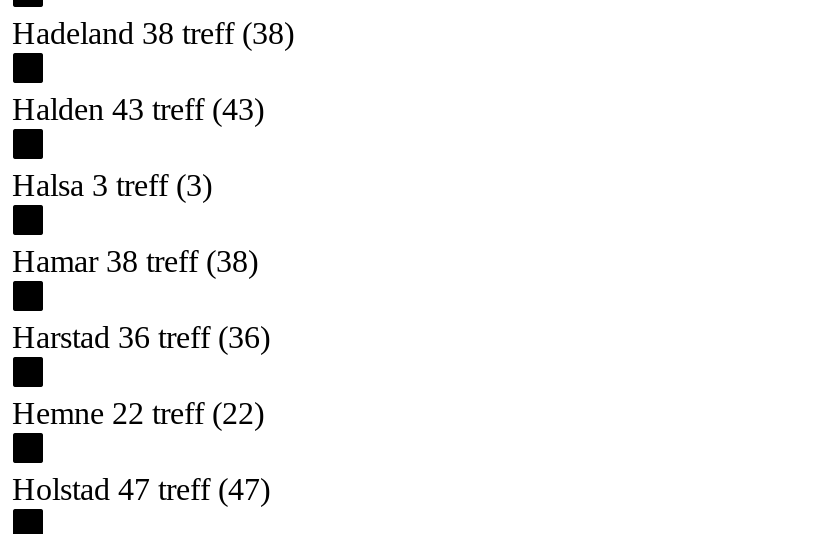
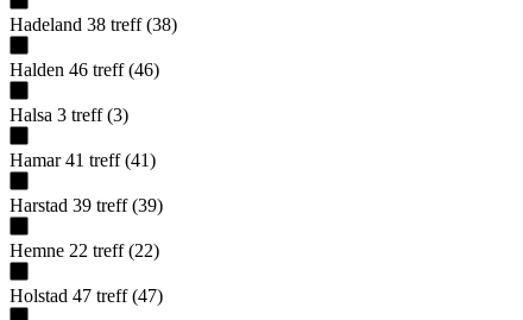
[12,93,264,127] Halden 43 treff (43) -> [10,60,159,80] Halden 46 treff (46)
[12,245,258,279] Hamar 38 treff (38) -> [10,150,156,171] Hamar 41 treff (41)
[12,321,270,355] Harstad 36 treff (36) -> [10,196,163,216] Harstad 39 treff (39)

